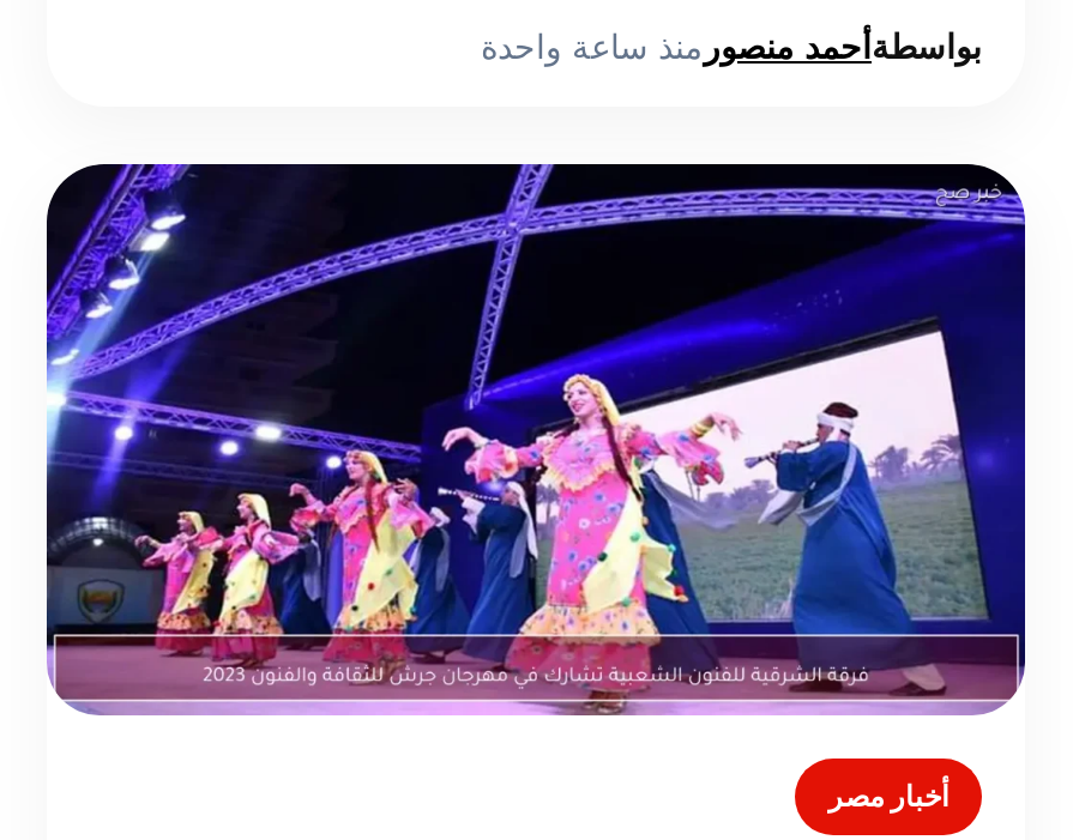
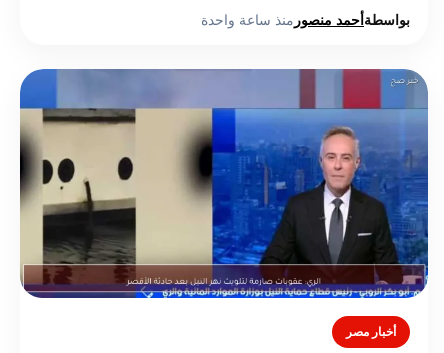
[44,163,1027,717] [image] -> [19,69,429,299] [image]

